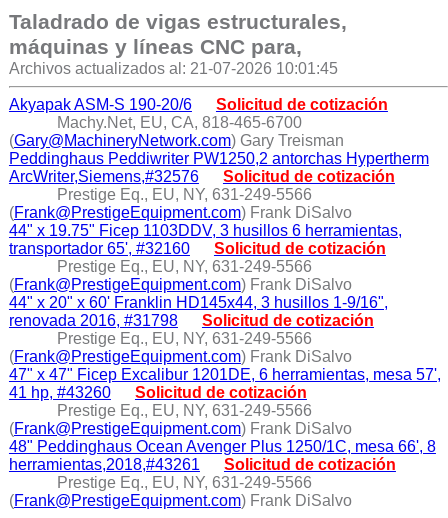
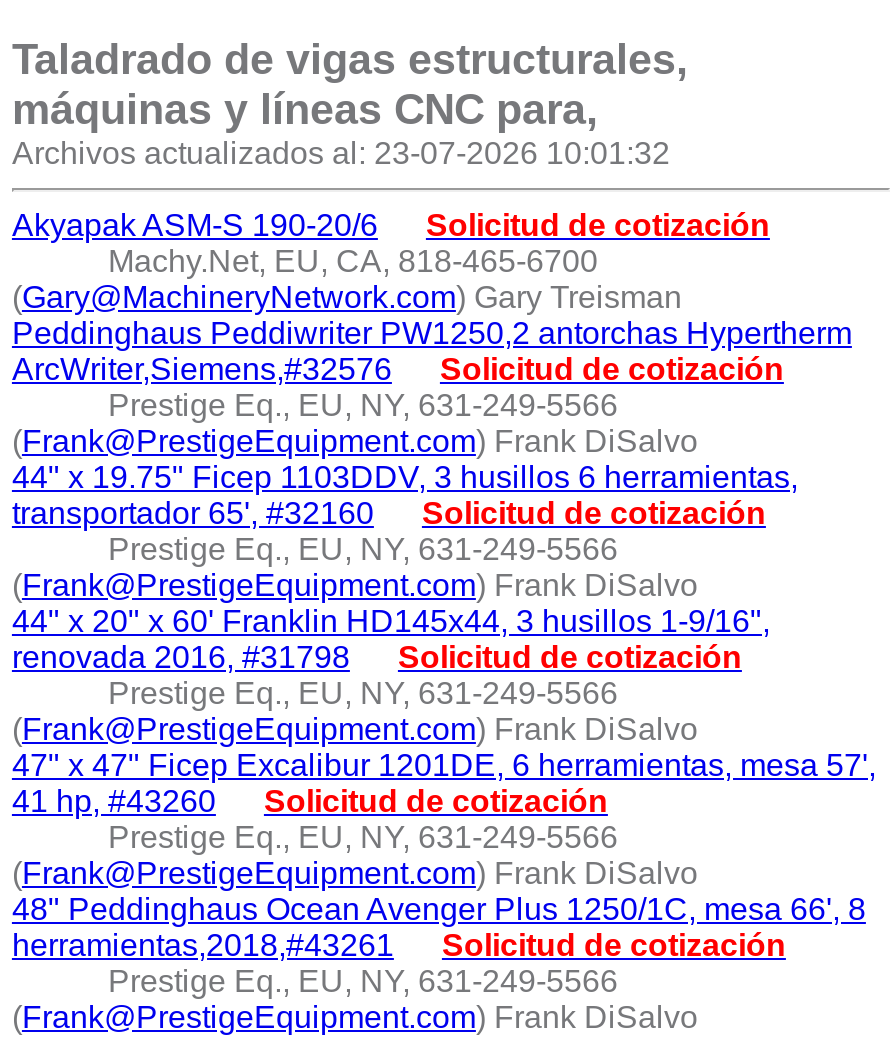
[9,60,338,77] Archivos actualizados al: 21-07-2026 10:01:45 -> [12,136,670,170] Archivos actualizados al: 23-07-2026 10:01:32

